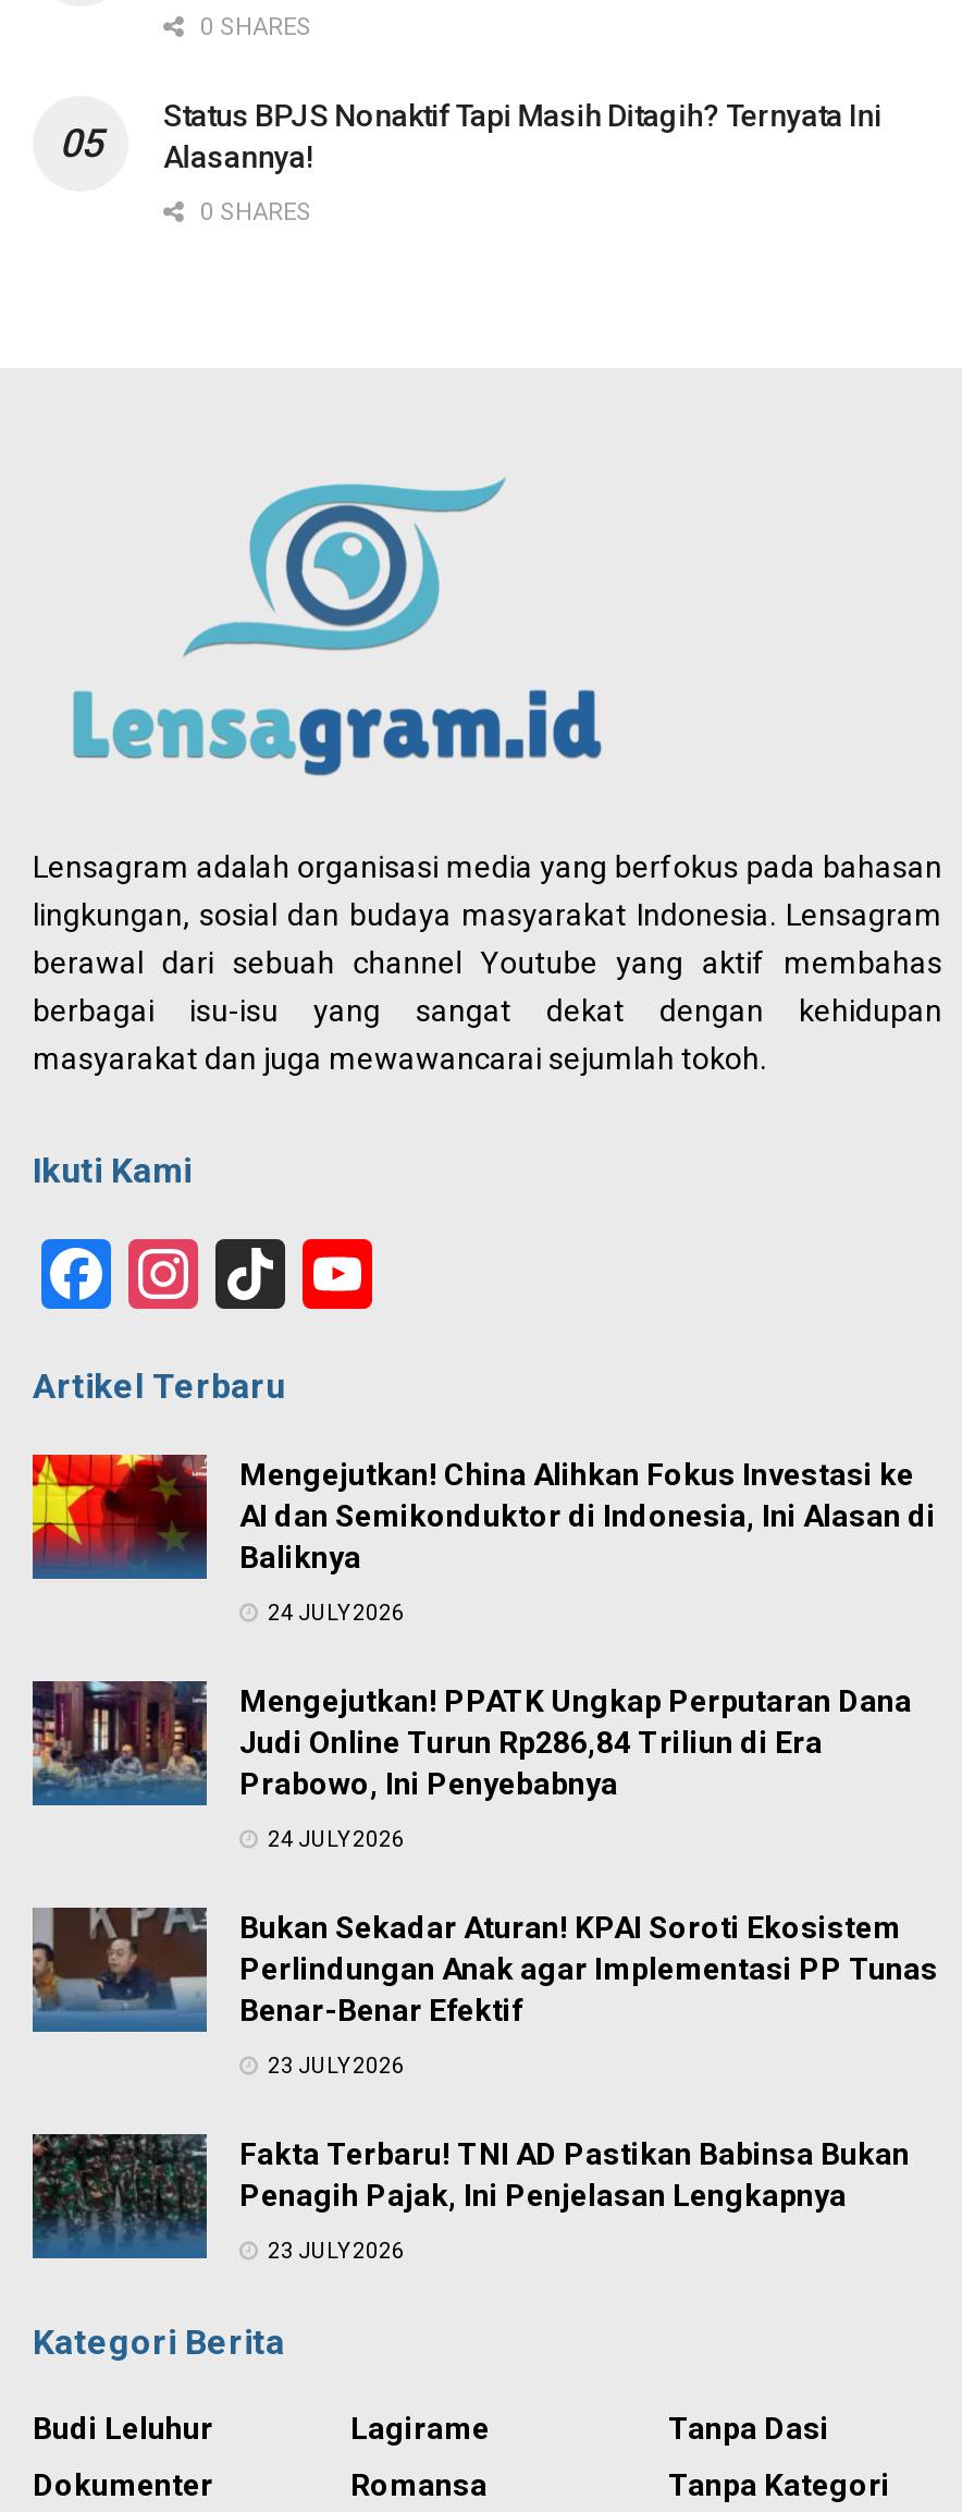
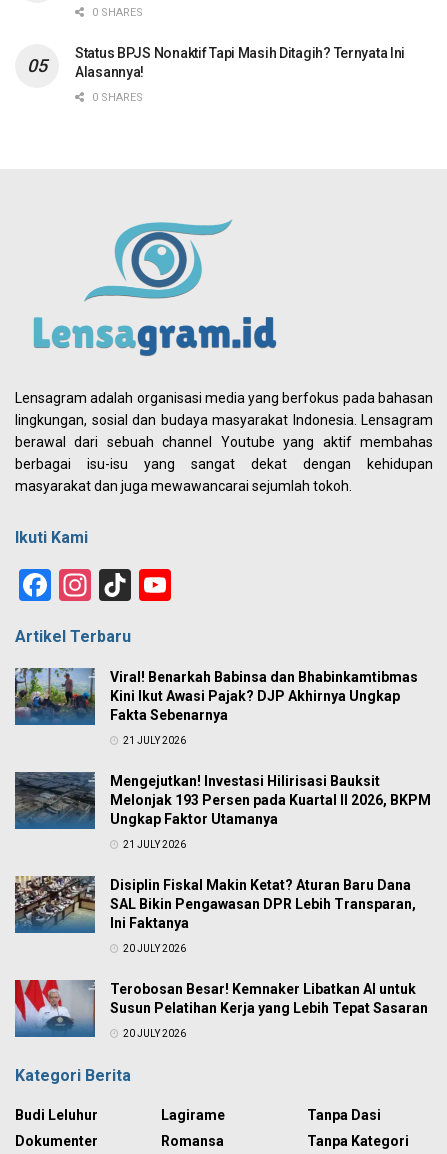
[30,1453,936,1573] [image] | Mengejutkan! China Alihkan Fokus Investasi ke | AI dan Semikonduktor di Indonesia, Ini Alasan di | Baliknya -> [14,667,418,722] [image] | Viral! Benarkah Babinsa dan Bhabinkamtibmas | Kini Ikut Awasi Pajak? DJP Akhirnya Ungkap | Fakta Sebenarnya
[263,1600,405,1623] 24 JULY 2026 -> [121,734,186,745] 21 JULY 2026
[33,1681,912,1800] [image] | Mengejutkan! PPATK Ungkap Perputaran Dana | Judi Online Turun Rp286,84 Triliun di Era | Prabowo, Ini Penyebabnya -> [15,772,431,826] [image] | Mengejutkan! Investasi Hilirisasi Bauksit | Melonjak 193 Persen pada Kuartal II 2026, BKPM | Ungkap Faktor Utamanya
[263,1826,405,1850] 24 JULY 2026 -> [121,838,186,849] 21 JULY 2026
[33,1906,938,2026] [image] | Bukan Sekadar Aturan! KPAI Soroti Ekosistem | Perlindungan Anak agar Implementasi PP Tunas | Benar-Benar Efektif -> [14,876,416,930] [image] | Disiplin Fiskal Makin Ketat? Aturan Baru Dana | SAL Bikin Pengawasan DPR Lebih Transparan, | Ini Faktanya
[263,2053,405,2076] 23 JULY 2026 -> [121,942,186,953] 20 JULY 2026
[30,2132,910,2247] [image] | Fakta Terbaru! TNI AD Pastikan Babinsa Bukan | Penagih Pajak, Ini Penjelasan Lengkapnya -> [14,979,428,1032] [image] | Terobosan Besar! Kemnaker Libatkan AI untuk | Susun Pelatihan Kerja yang Lebih Tepat Sasaran
[263,2238,405,2262] 23 JULY 2026 -> [121,1027,186,1038] 20 JULY 2026

